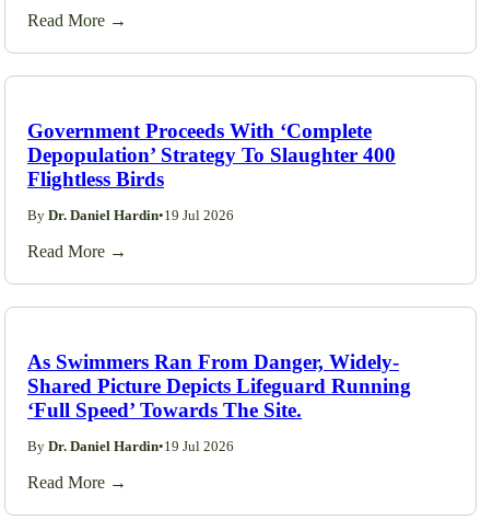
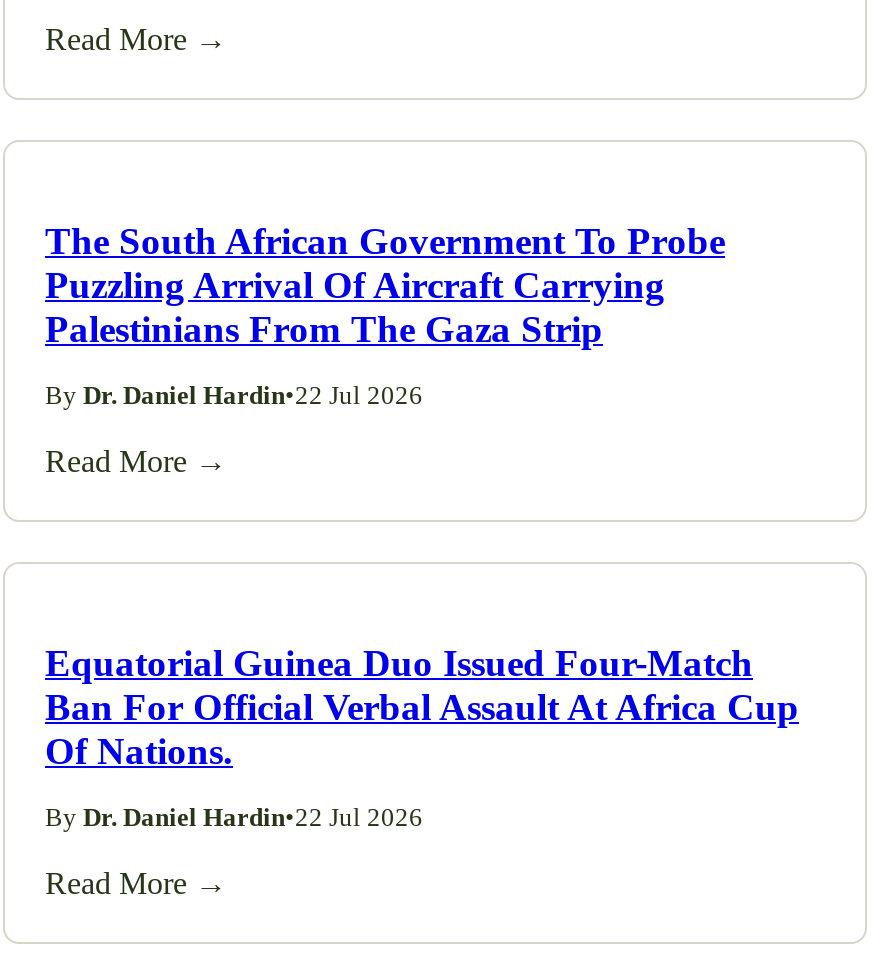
[27,119,396,190] Government Proceeds With ‘Complete | Depopulation’ Strategy To Slaughter 400 | Flightless Birds -> [45,220,725,350] The South African Government To Probe | Puzzling Arrival Of Aircraft Carrying | Palestinians From The Gaza Strip
[27,208,234,223] By Dr. Daniel Hardin•19 Jul 2026 -> [45,382,423,410] By Dr. Daniel Hardin•22 Jul 2026
[27,351,411,422] As Swimmers Ran From Danger, Widely- | Shared Picture Depicts Lifeguard Running | ‘Full Speed’ Towards The Site. -> [45,642,799,772] Equatorial Guinea Duo Issued Four-Match | Ban For Official Verbal Assault At Africa Cup | Of Nations.
[27,439,234,455] By Dr. Daniel Hardin•19 Jul 2026 -> [45,804,423,832] By Dr. Daniel Hardin•22 Jul 2026

